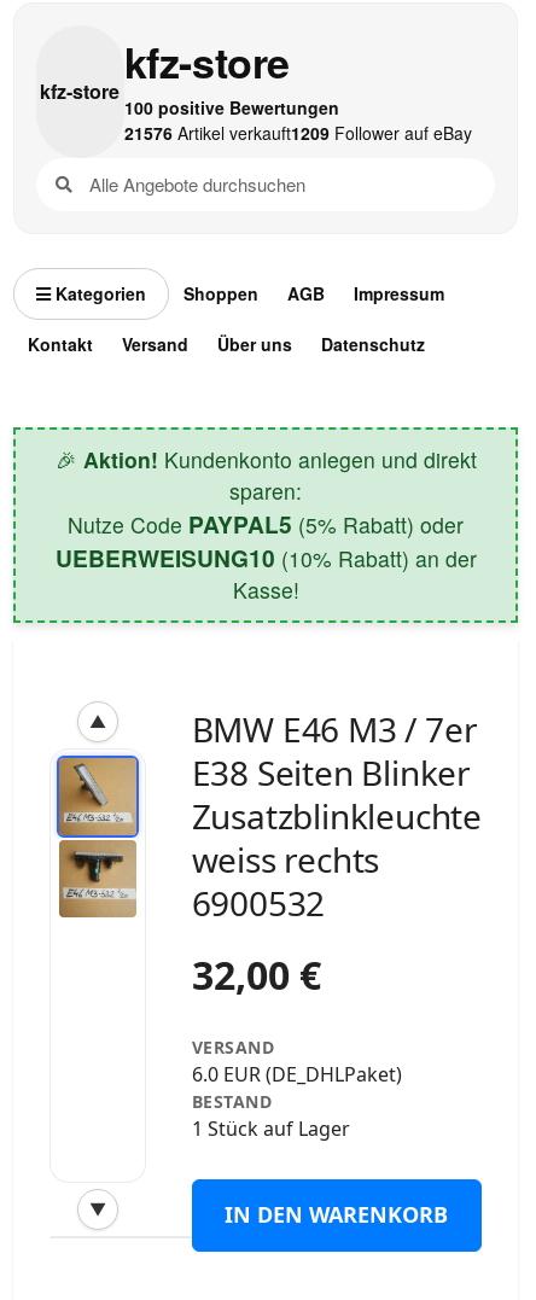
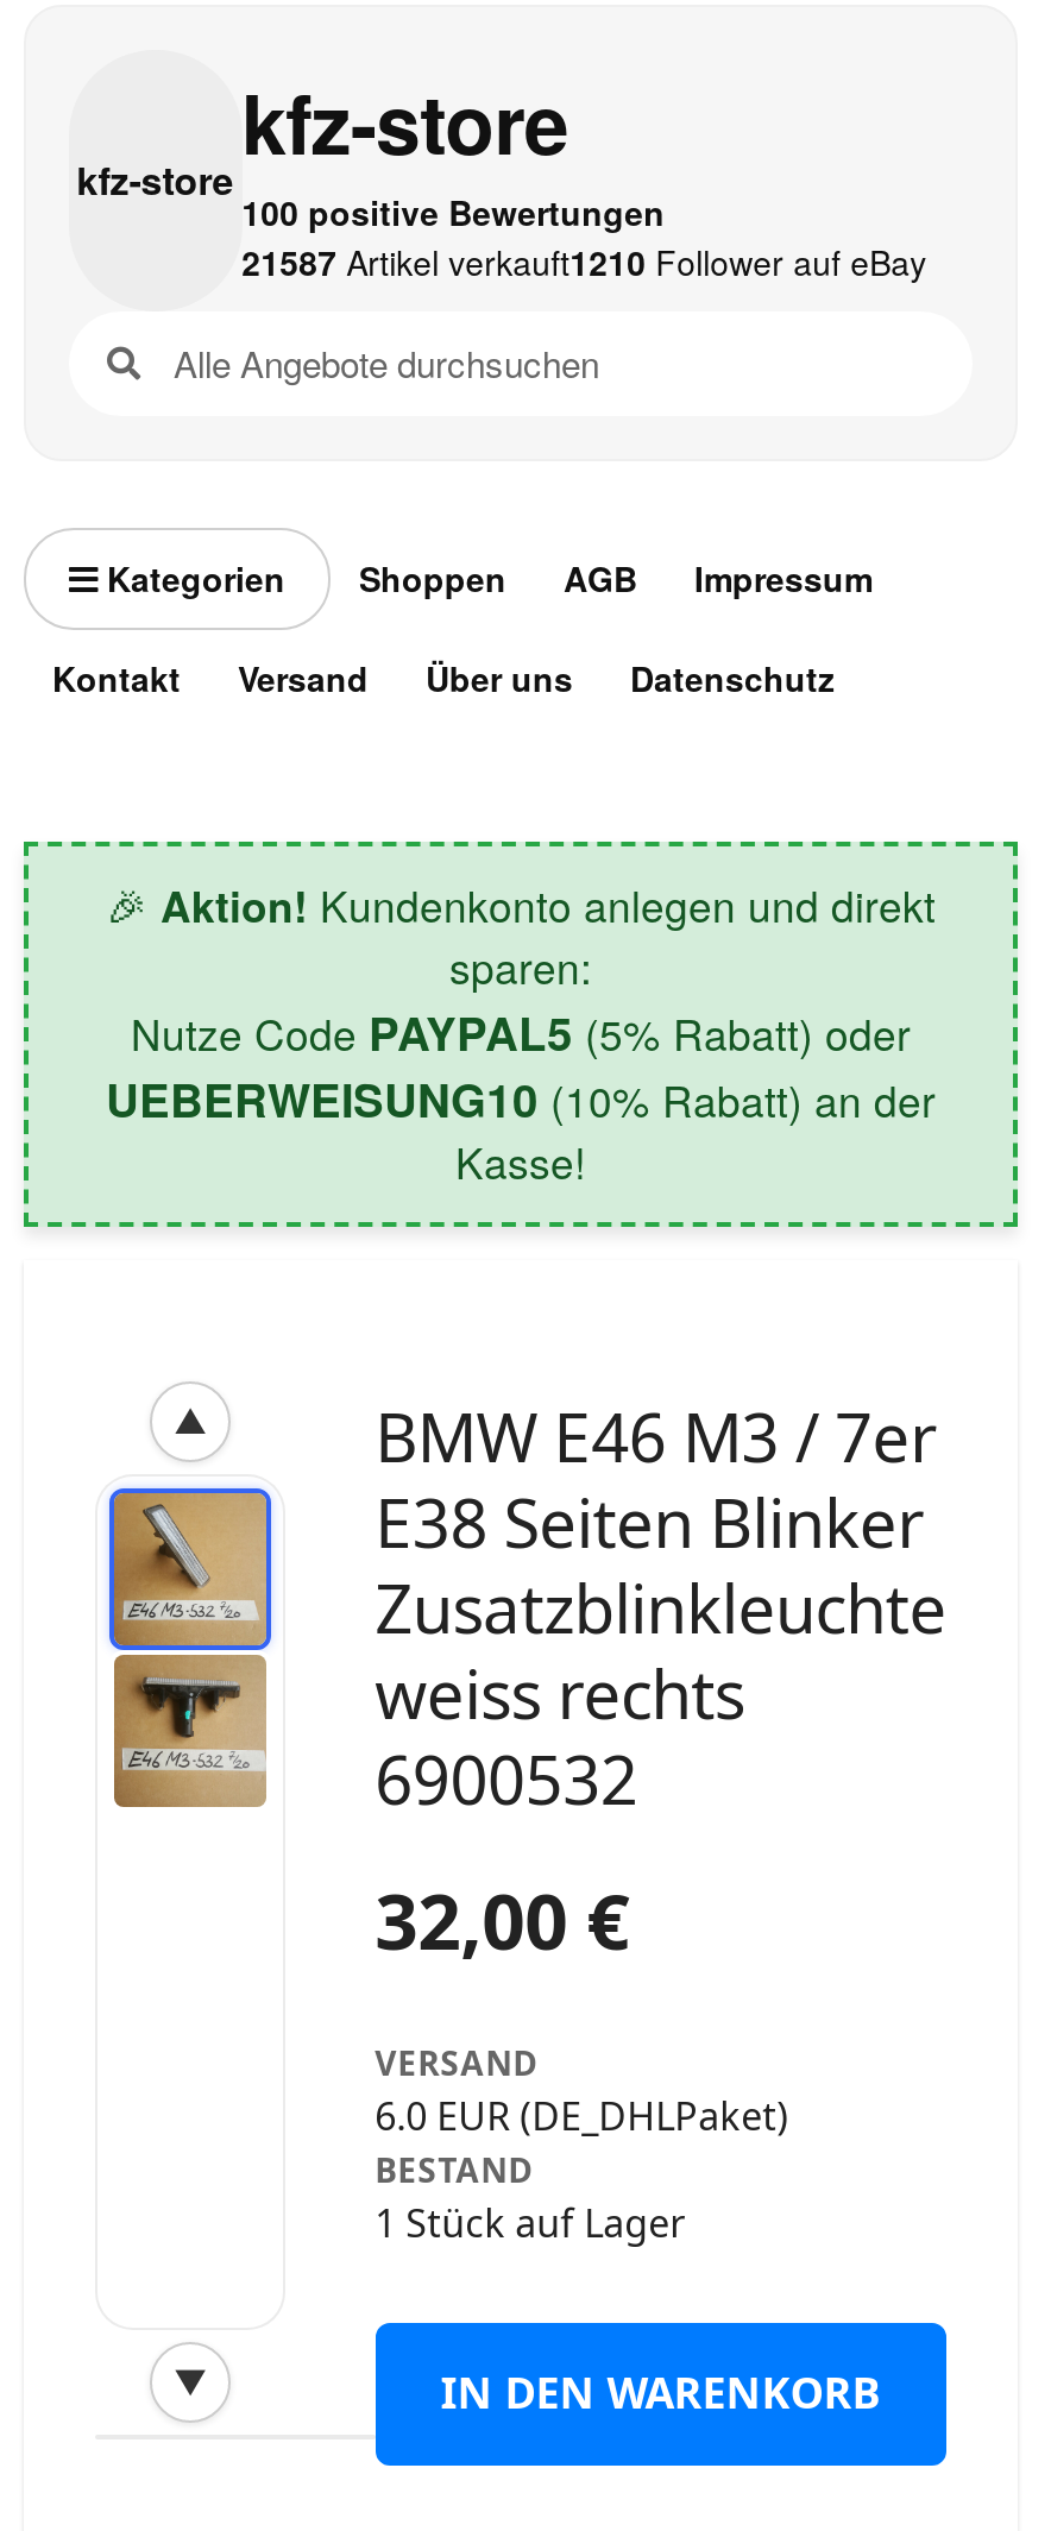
[124,120,472,144] 21576 Artikel verkauft1209 Follower auf eBay -> [242,237,926,285] 21587 Artikel verkauft1210 Follower auf eBay

